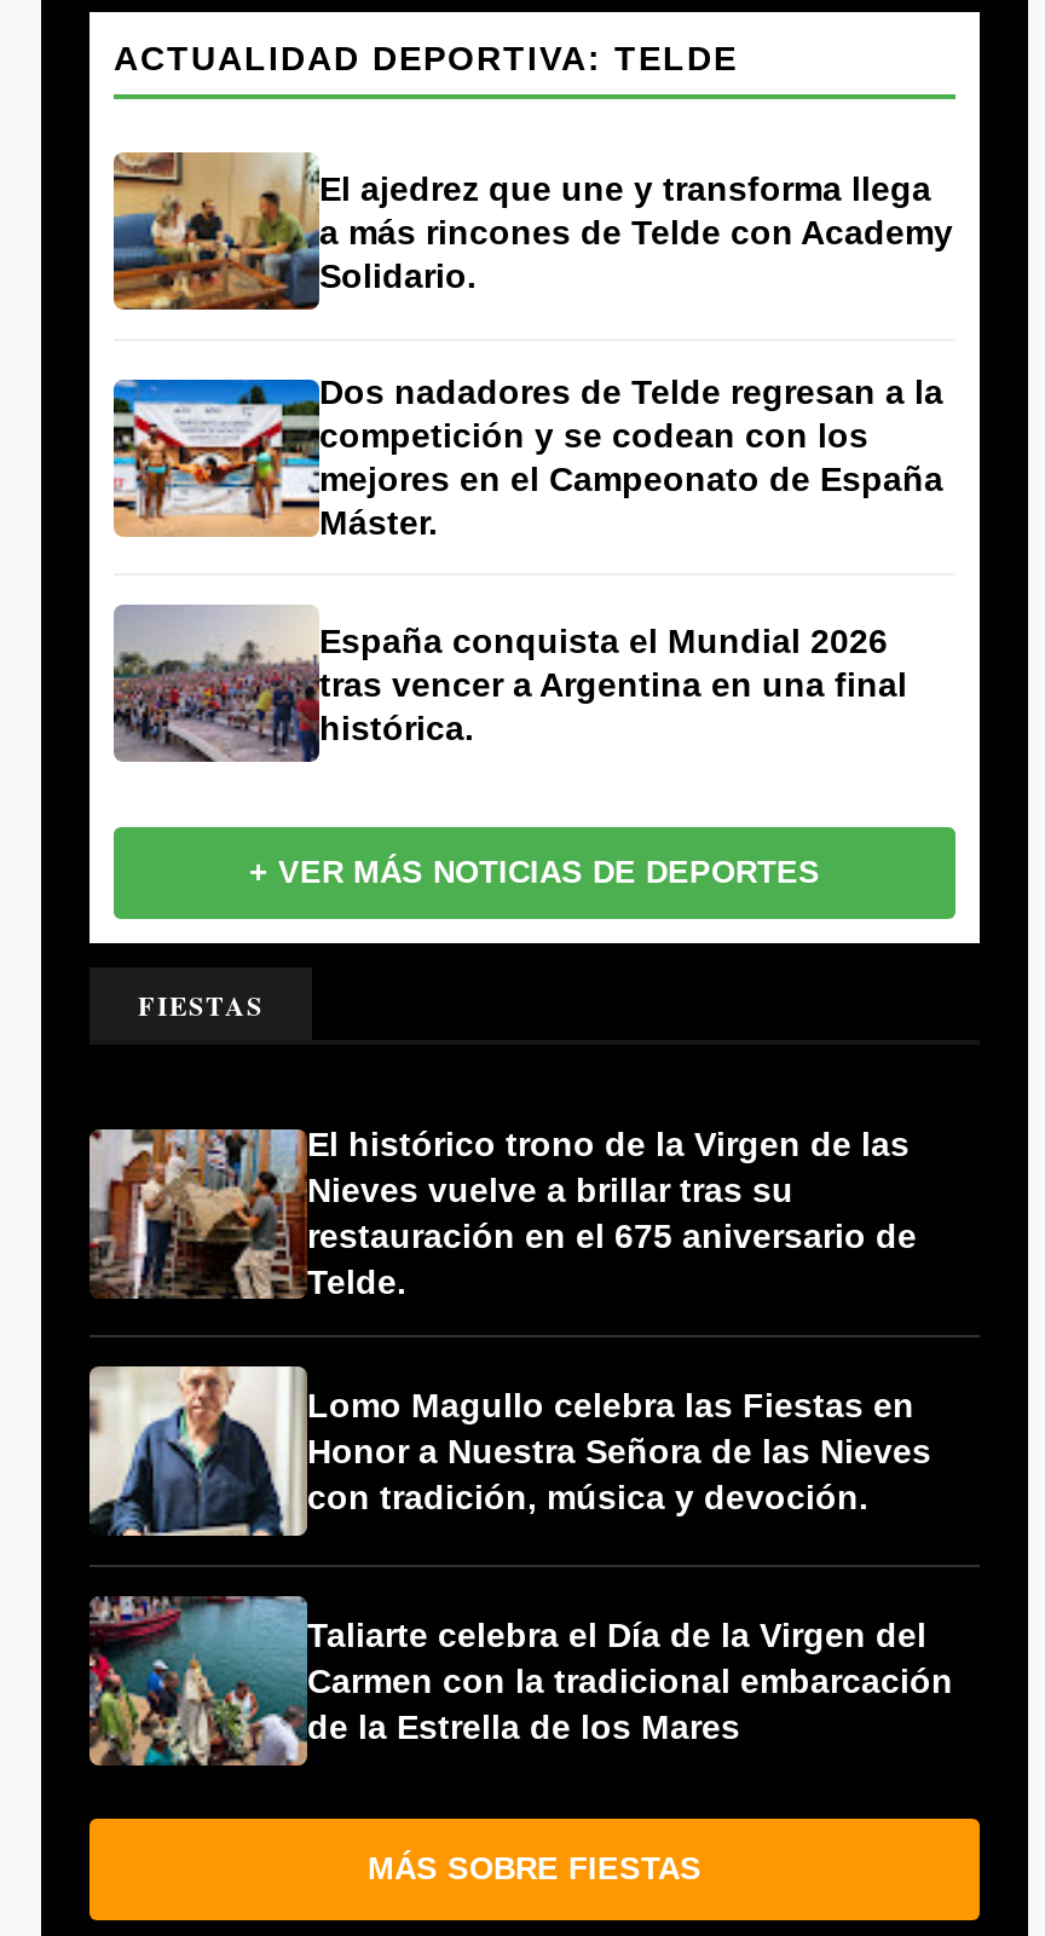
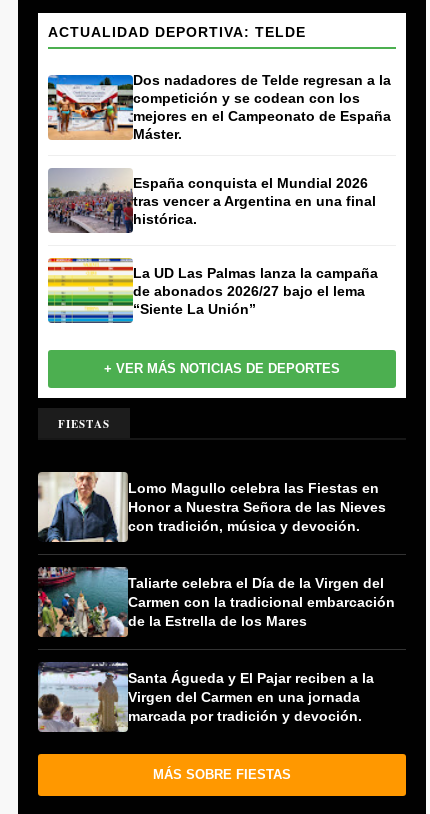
[111,150,953,317] [image] | El ajedrez que une y transforma llega | a más rincones de Telde con Academy | Solidario. -> none
moved [109,372,943,746] -> [46,72,391,226]: [image] | Dos nadadores de Telde regresan a la | competición y se codean con los | mejores en el Campeonato de España | Máster. | España conquista el Mundial 2026 | tras vencer a Argentina en una final | histórica.
none -> [47,257,378,323] [image] | La UD Las Palmas lanza la campaña | de abonados 2026/27 bajo el lema | “Siente La Unión”
[90,1122,917,1301] [image] | El histórico trono de la Virgen de las | Nieves vuelve a brillar tras su | restauración en el 675 aniversario de | Telde. -> none
moved [85,1362,953,1745] -> [36,470,395,628]: [image] | Lomo Magullo celebra las Fiestas en | Honor a Nuestra Señora de las Nieves | con tradición, música y devoción. | Taliarte celebra el Día de la Virgen del | Carmen con la tradicional embarcación | de la Estrella de los Mares
none -> [37,662,374,733] [image] | Santa Águeda y El Pajar reciben a la | Virgen del Carmen en una jornada | marcada por tradición y devoción.

